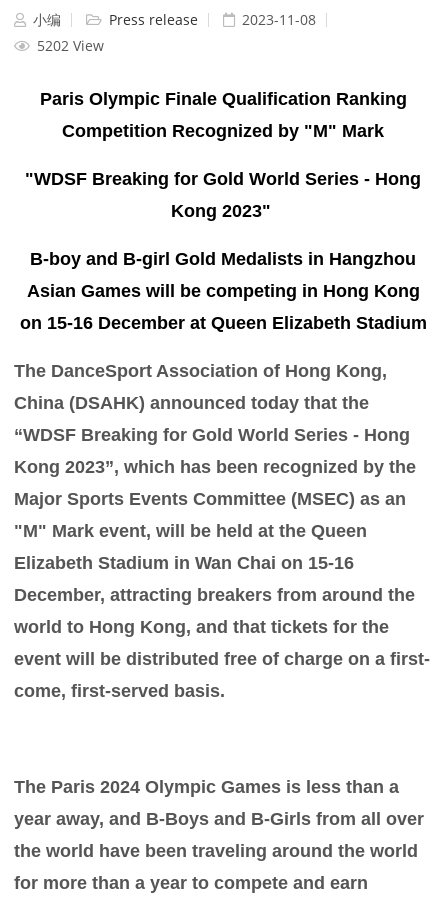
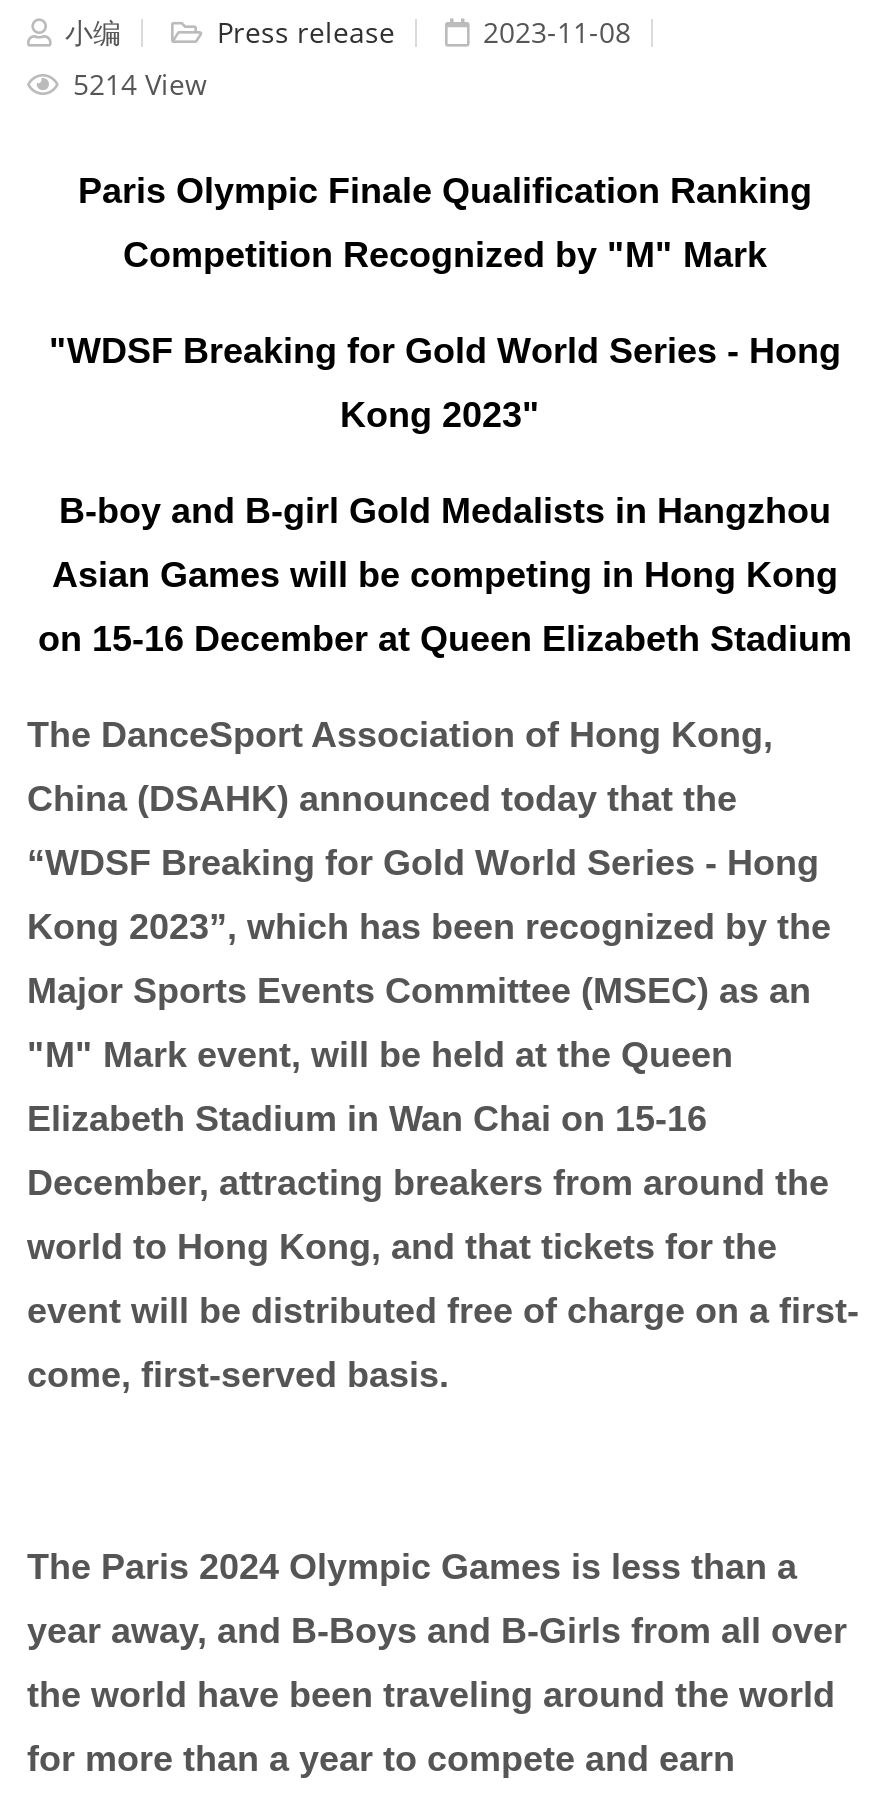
[33,36,104,55] 5202 View -> [65,65,207,103] 5214 View

